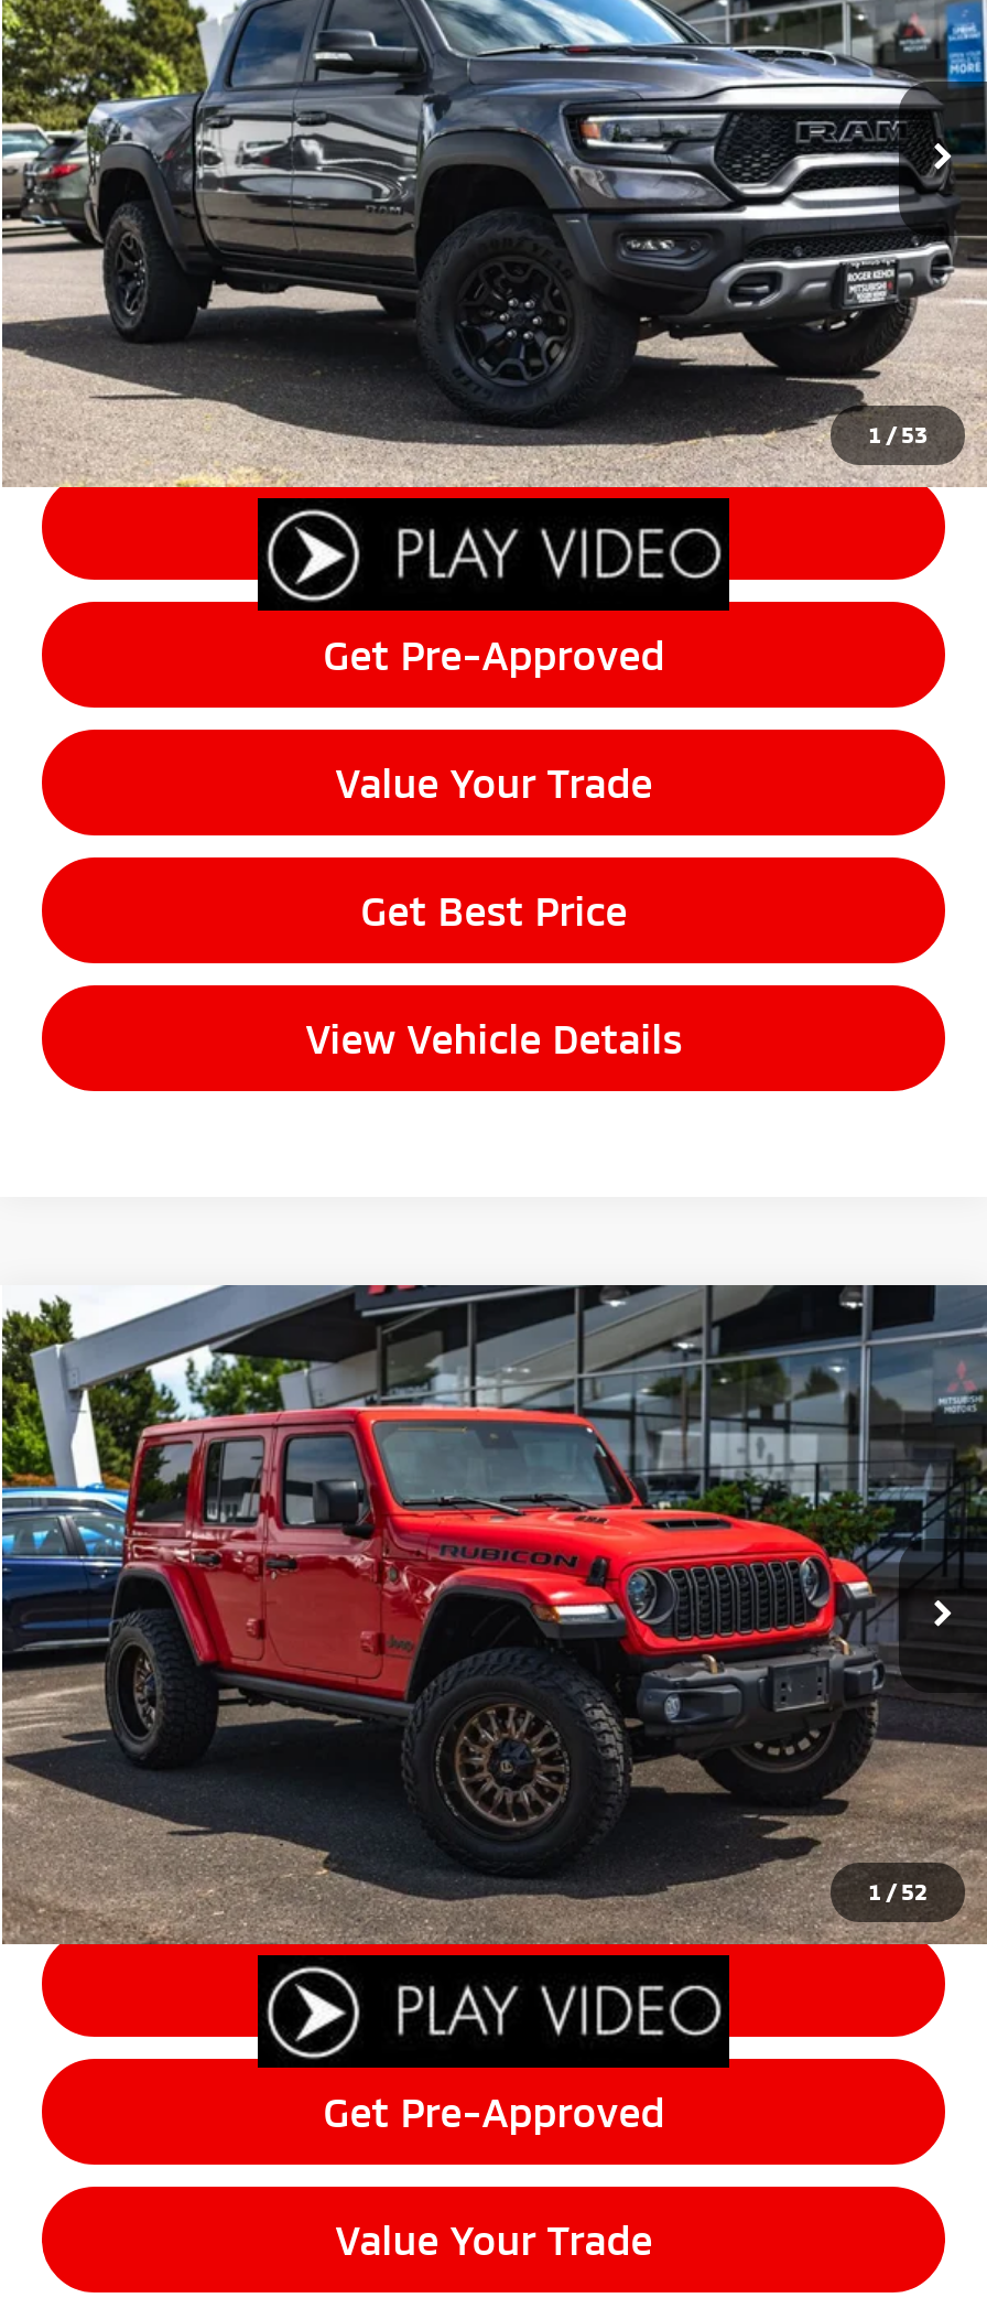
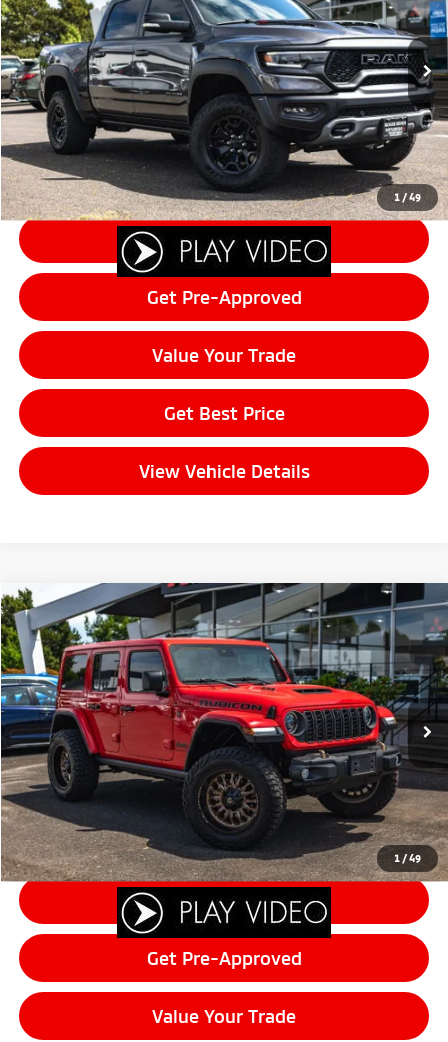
[868,421,928,447] 1 / 53 -> [394,191,421,203] 1 / 49
[868,1878,928,1905] 1 / 52 -> [394,852,421,864] 1 / 49

